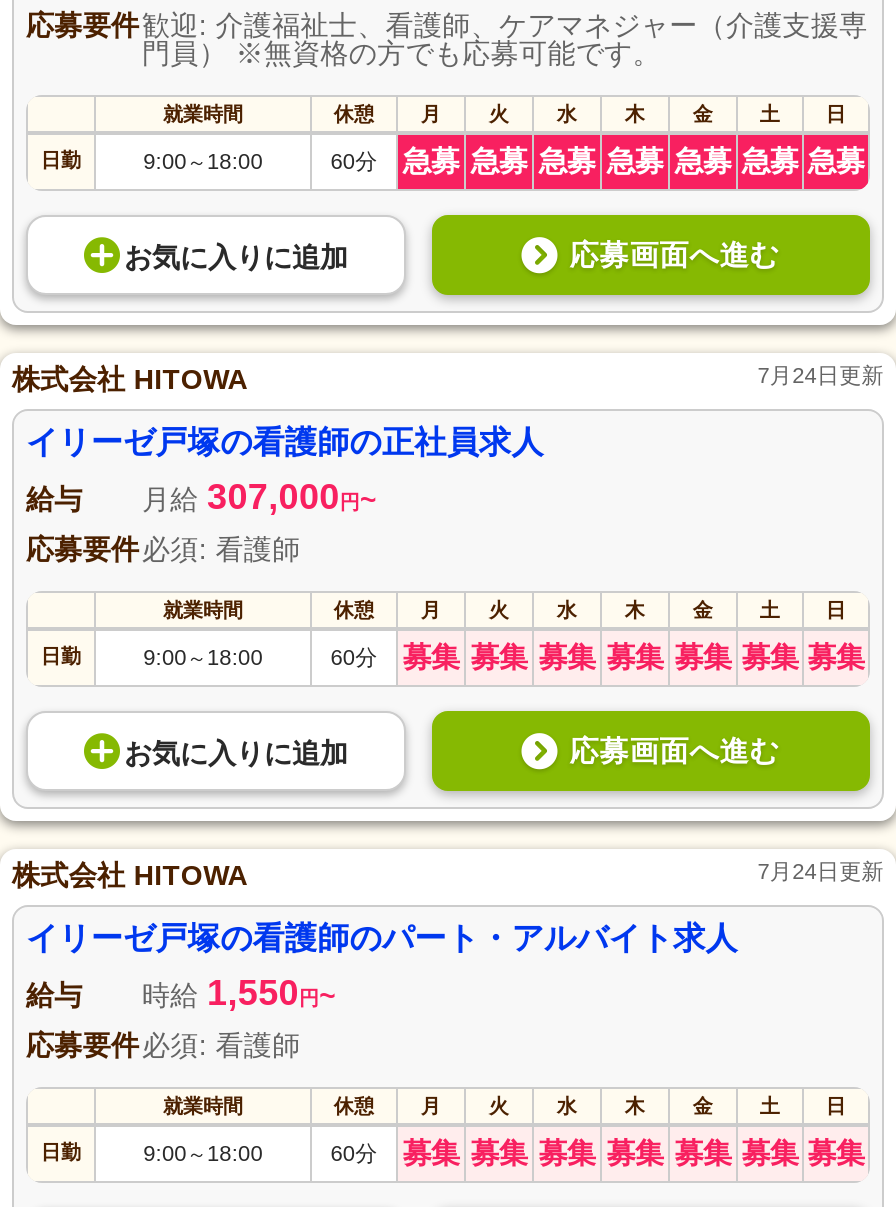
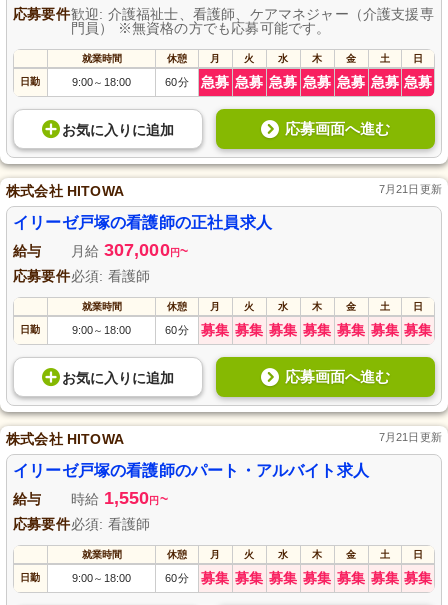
[757,364,884,388] 7月24日更新 -> [379,183,442,195] 7月21日更新
[757,860,884,884] 7月24日更新 -> [379,431,442,443] 7月21日更新

